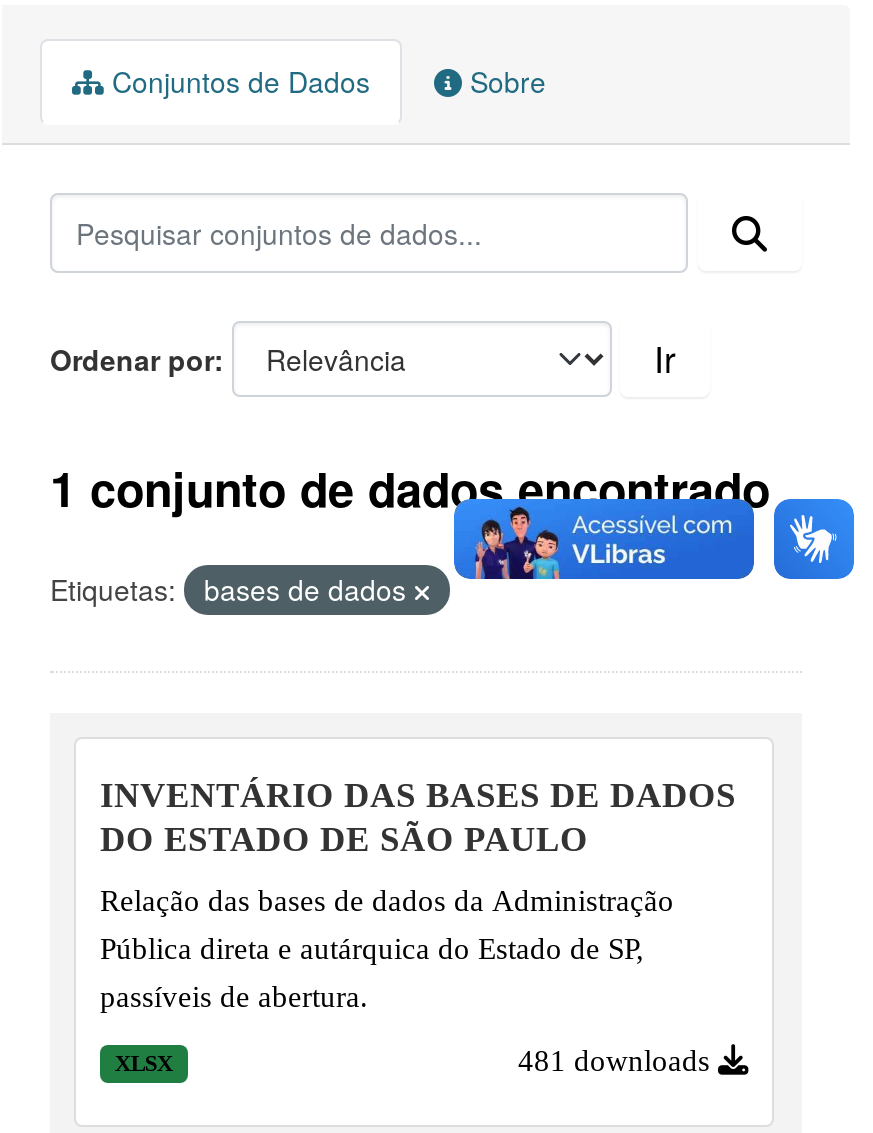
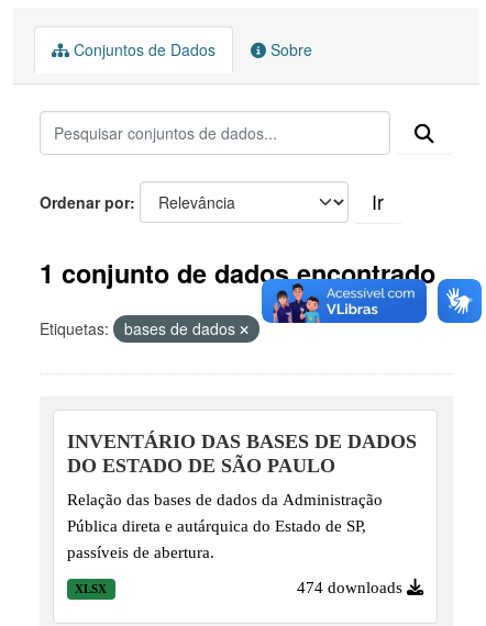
[518,1044,710,1078] 481 downloads -> [297,578,402,597] 474 downloads

